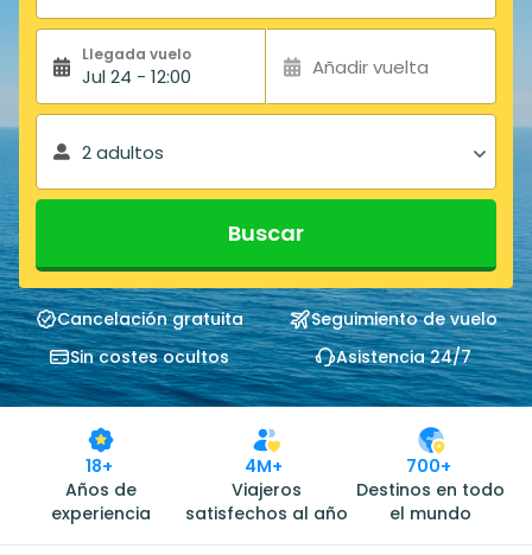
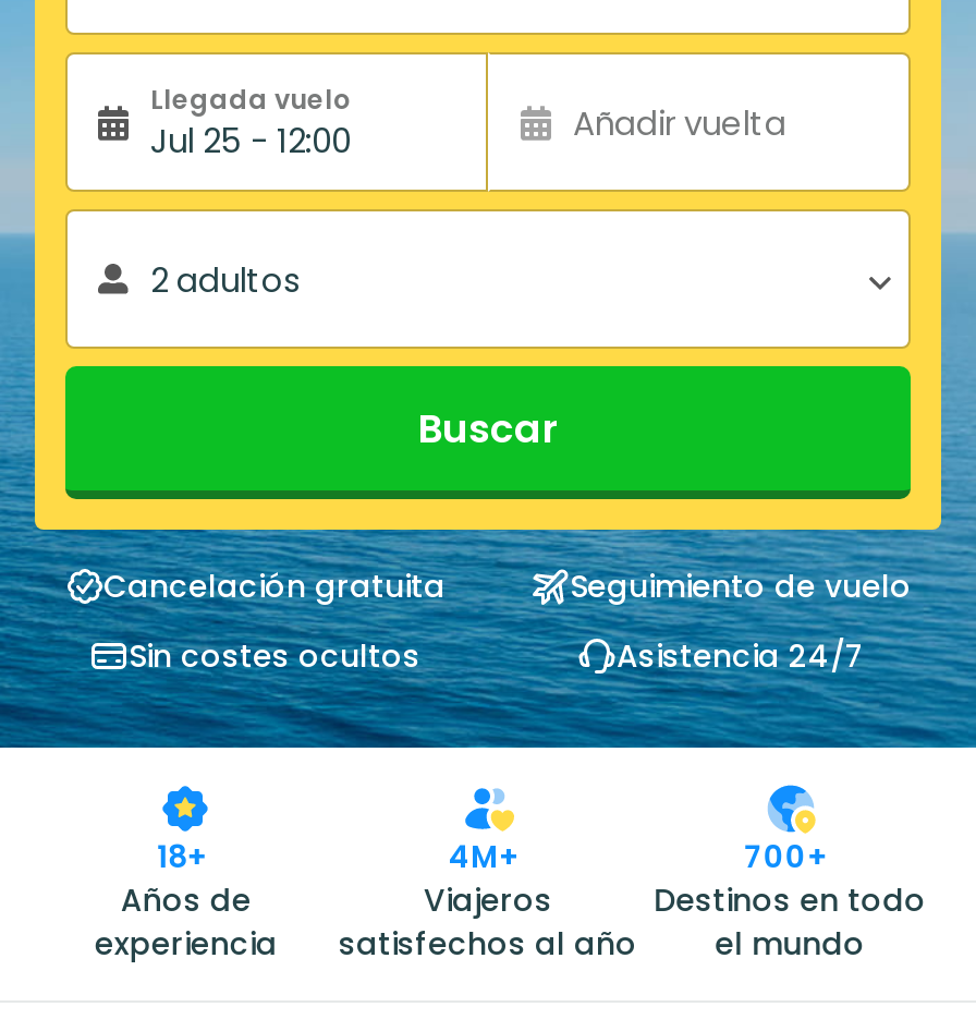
[82,64,191,89] Jul 24 - 12:00 -> [150,118,351,163] Jul 25 - 12:00

